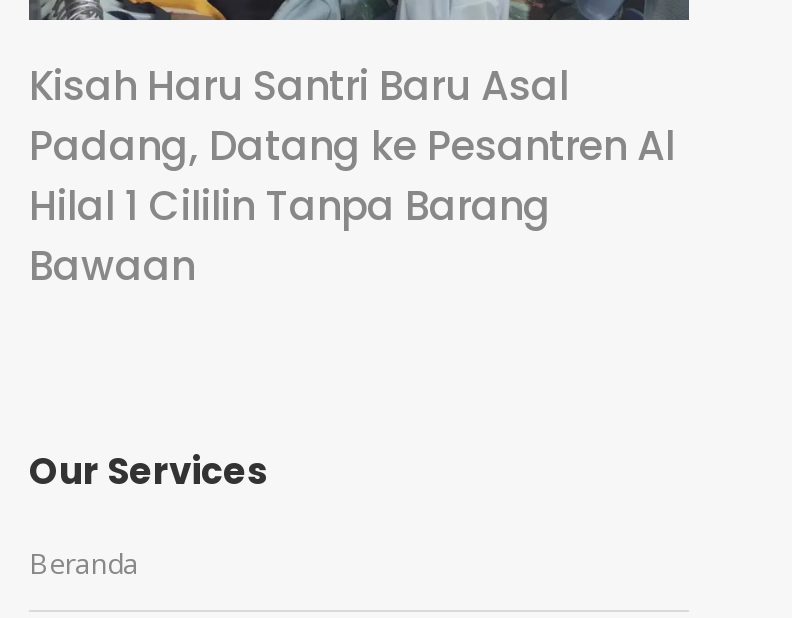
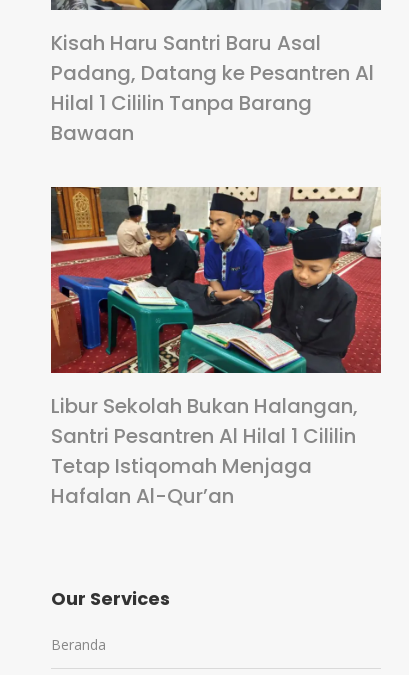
none -> [50,186,382,510] [image] | Libur Sekolah Bukan Halangan, | Santri Pesantren Al Hilal 1 Cililin | Tetap Istiqomah Menjaga | Hafalan Al-Qur’an

